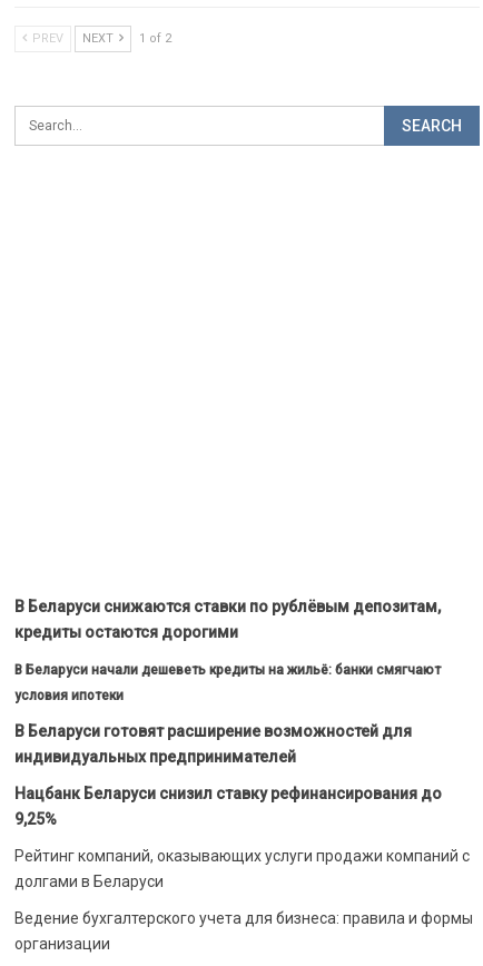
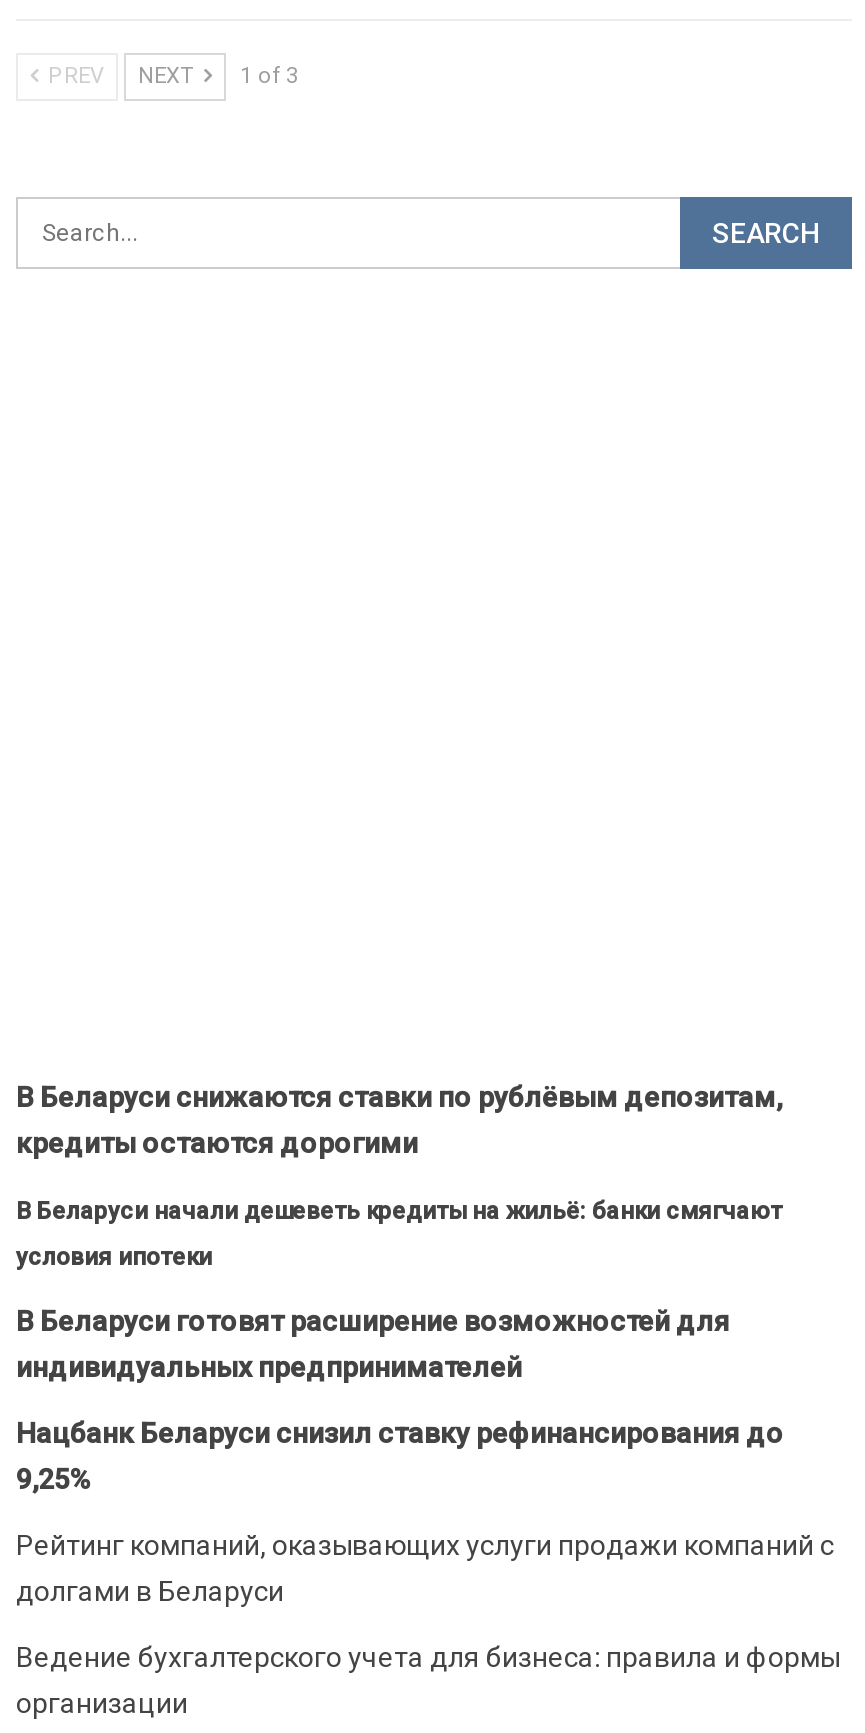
[29,32,171,46] PREV NEXT 1 of 2 -> [42,64,298,90] PREV NEXT 1 of 3

